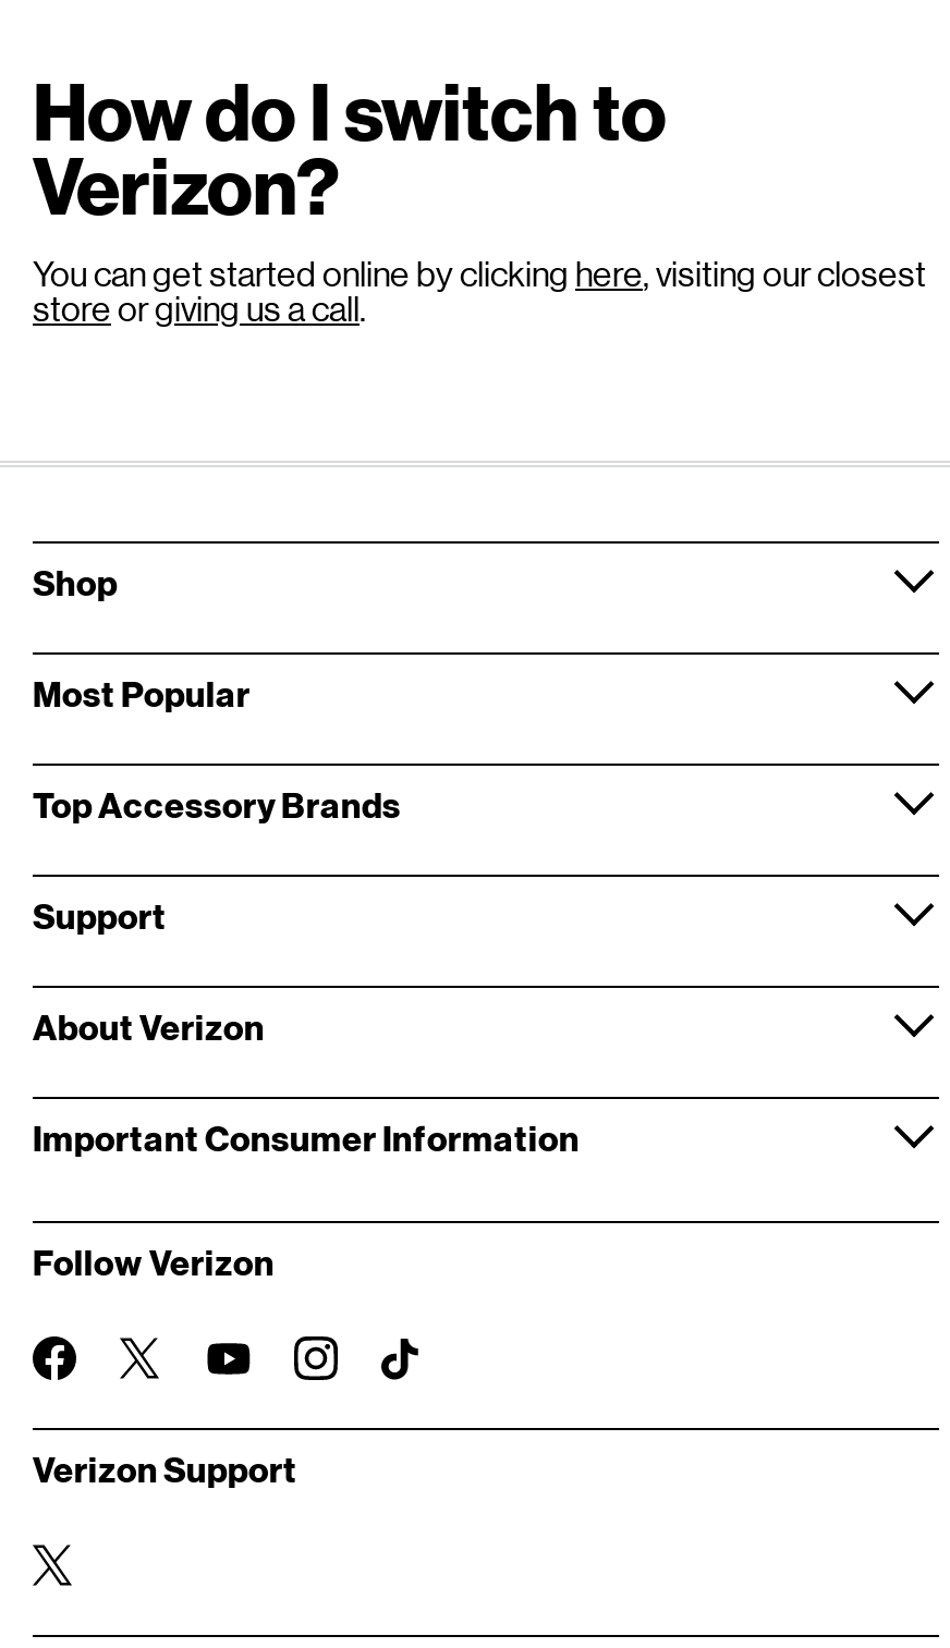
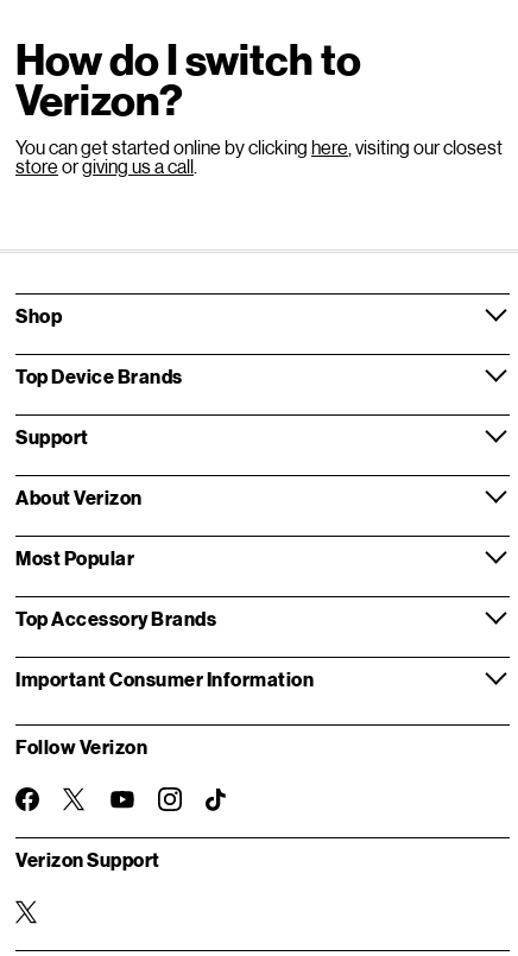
none -> [15,364,182,387] Top Device Brands
moved [33,671,401,824] -> [15,546,216,629]: Most Popular | Top Accessory Brands
moved [33,893,265,1046] -> [15,425,142,508]: Support | About Verizon

